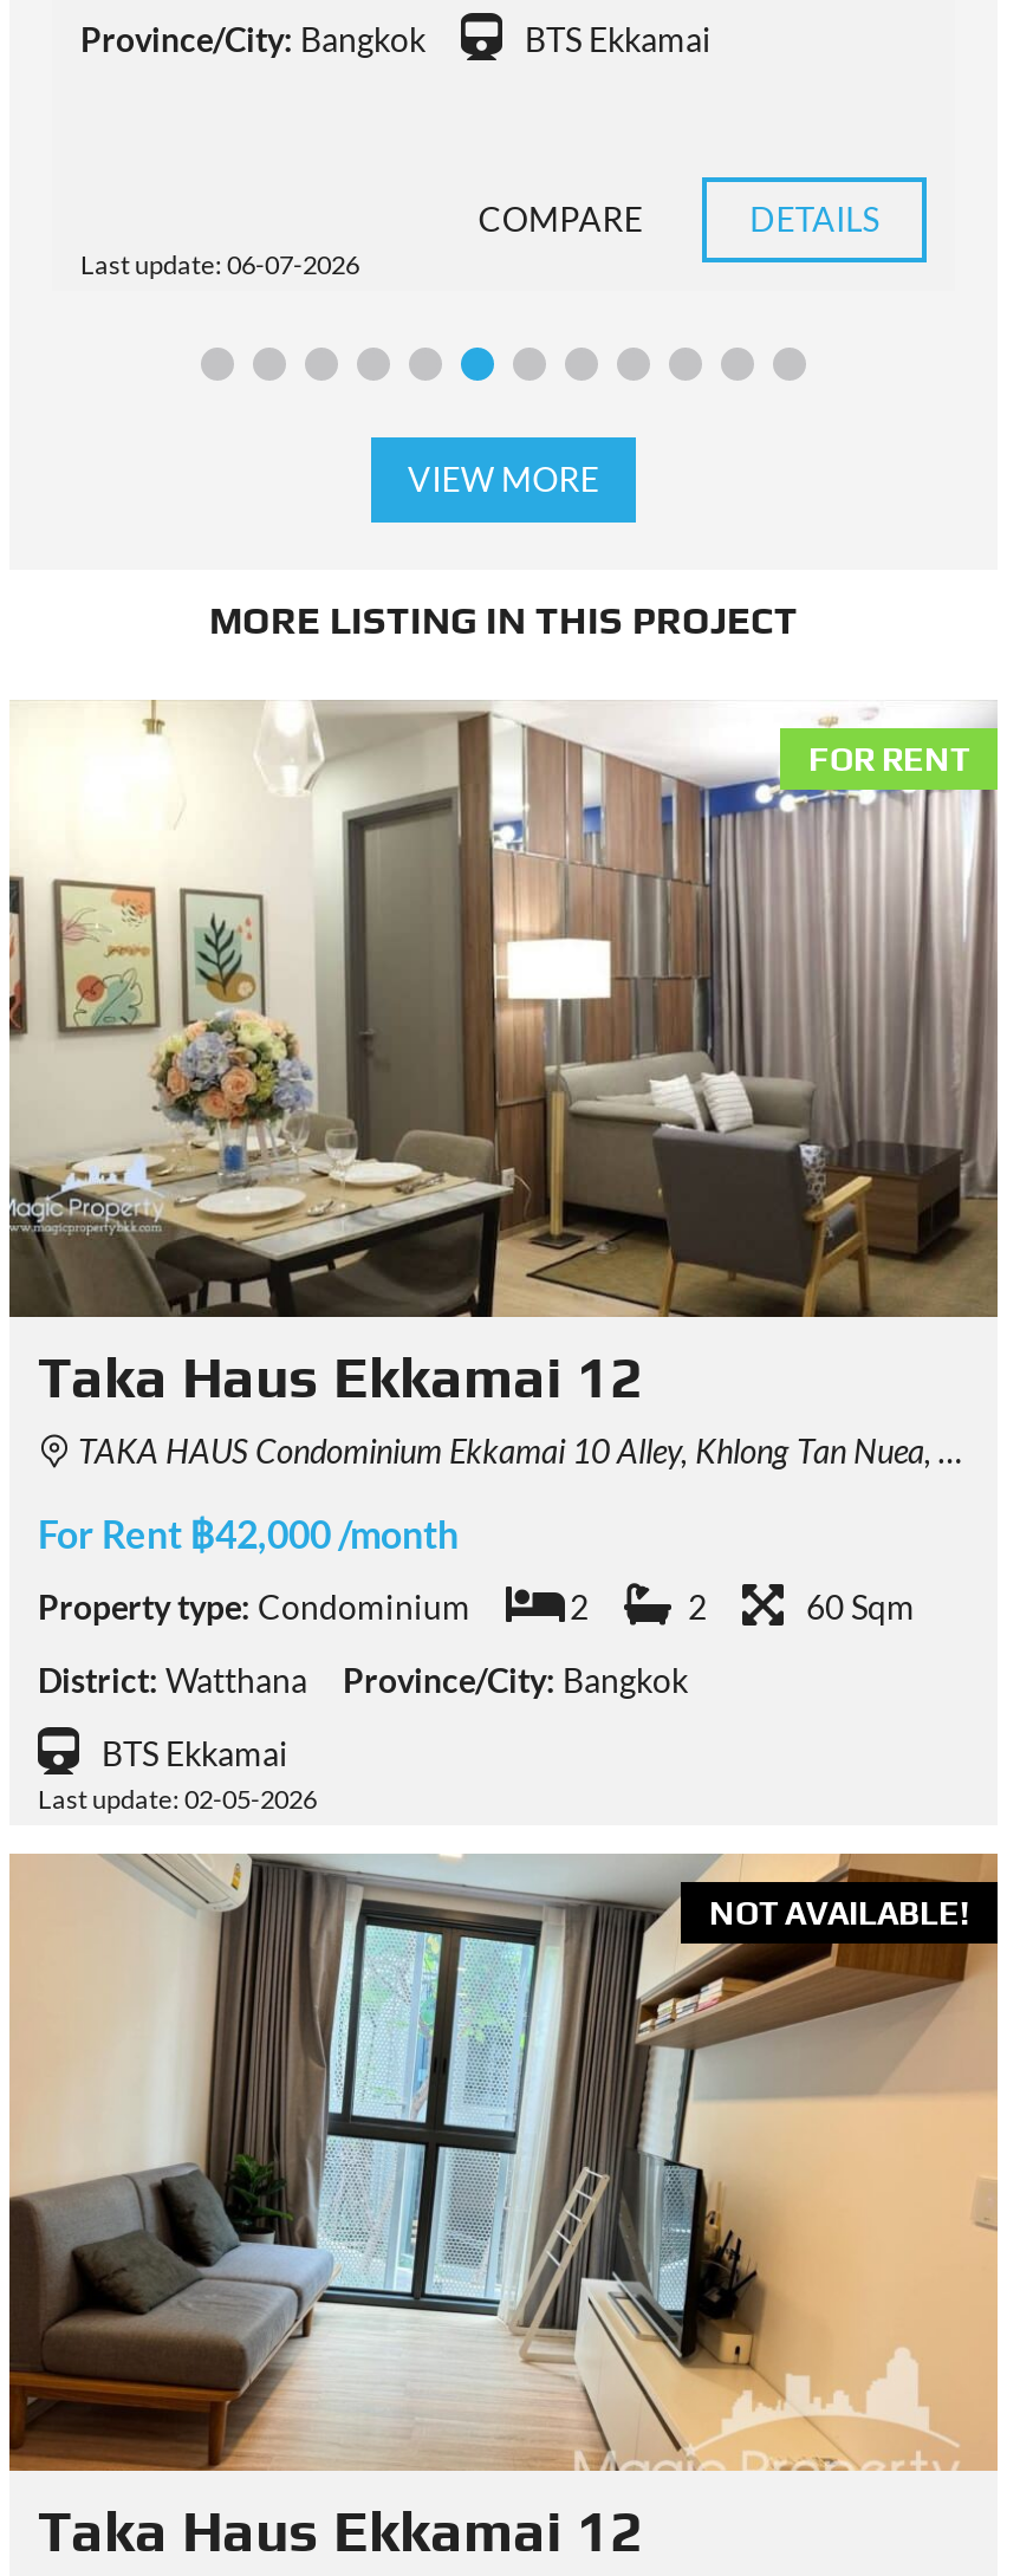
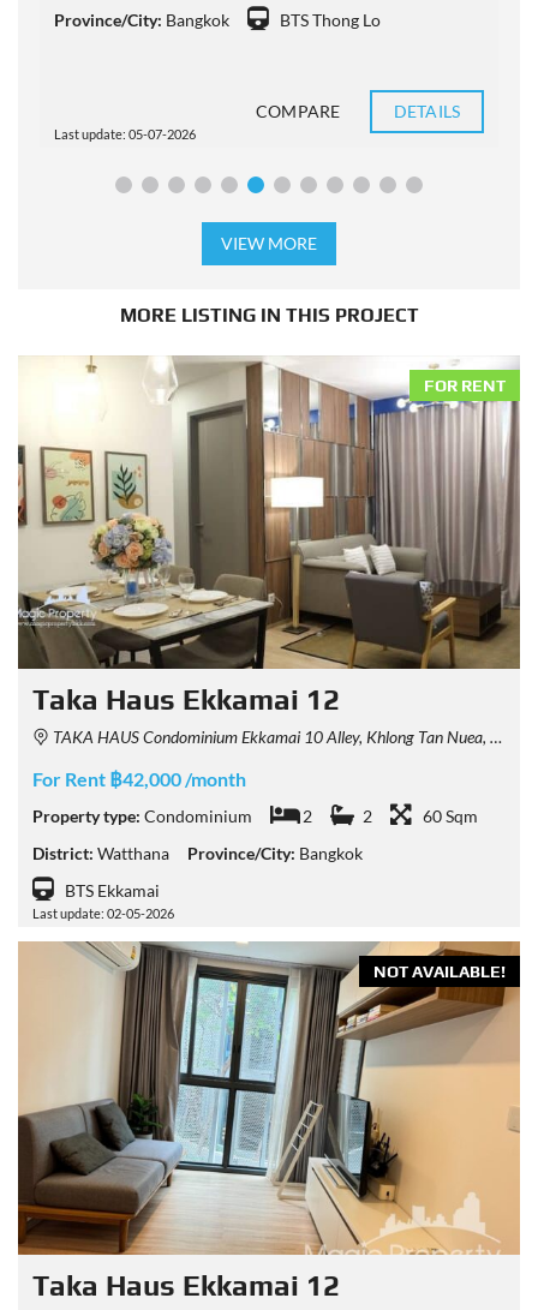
[525,19,712,59] BTS Ekkamai -> [280,9,381,30] BTS Thong Lo
[80,248,359,279] Last update: 06-07-2026 -> [54,126,196,142] Last update: 05-07-2026

